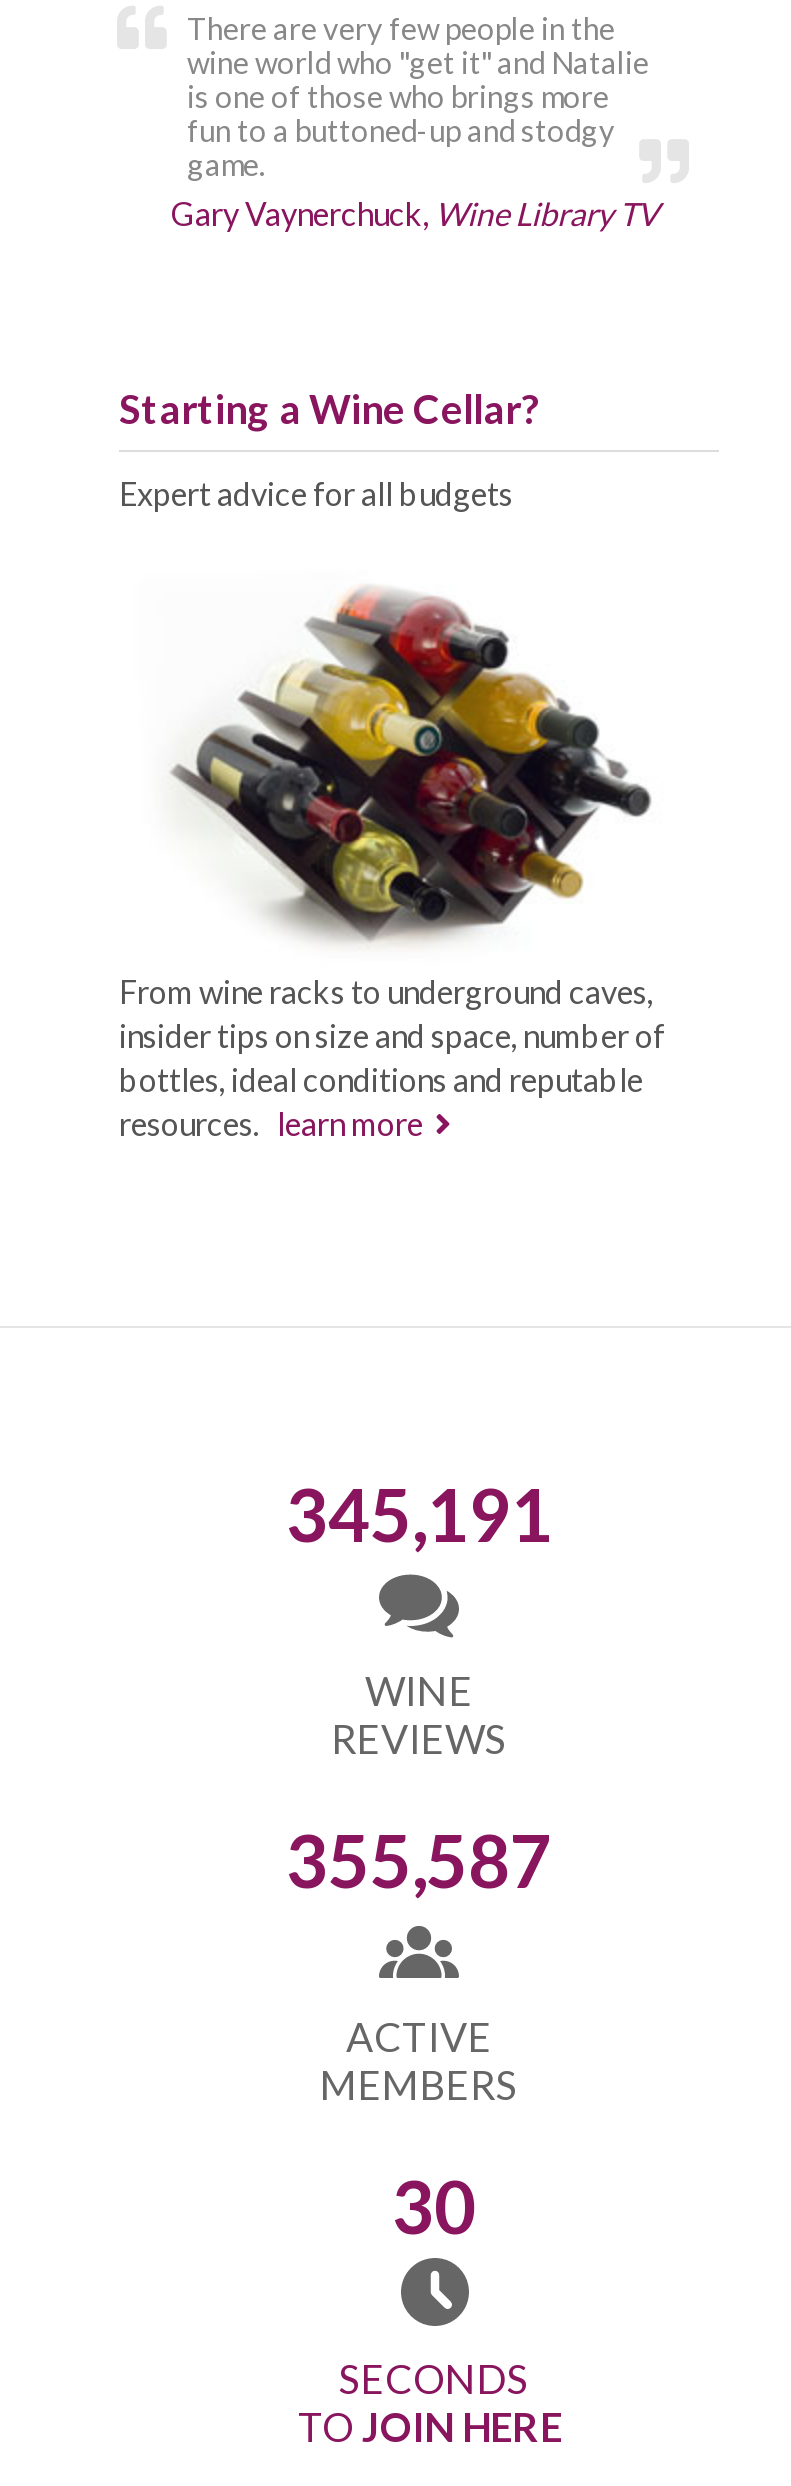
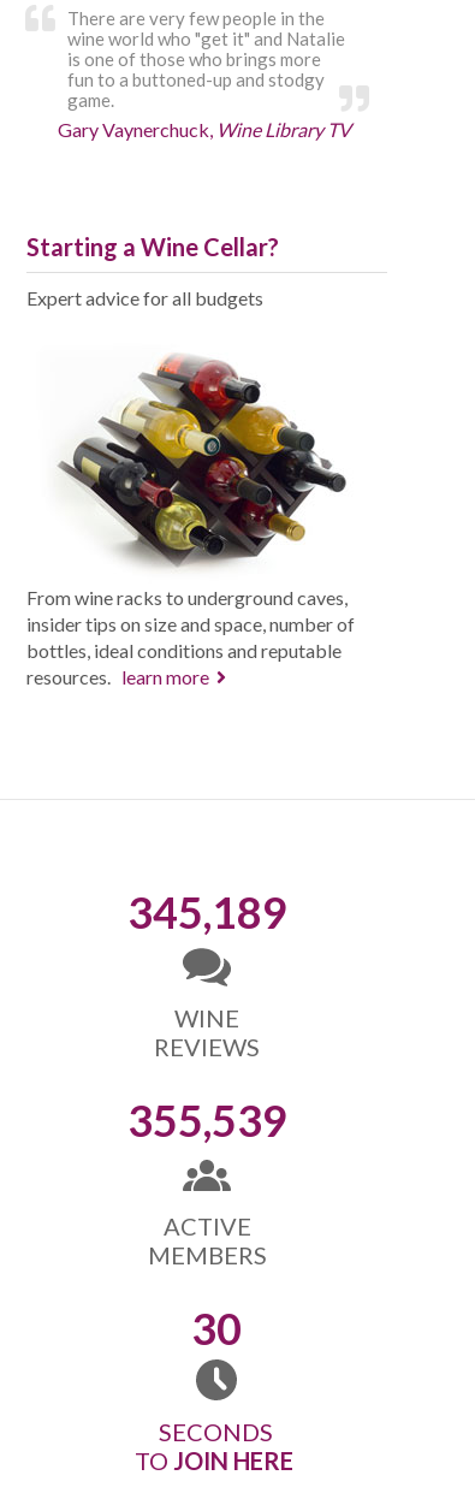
[286,1469,552,1557] 345,191 -> [127,885,287,938] 345,189
[286,1815,552,1903] 355,587 -> [127,1093,287,1146] 355,539

